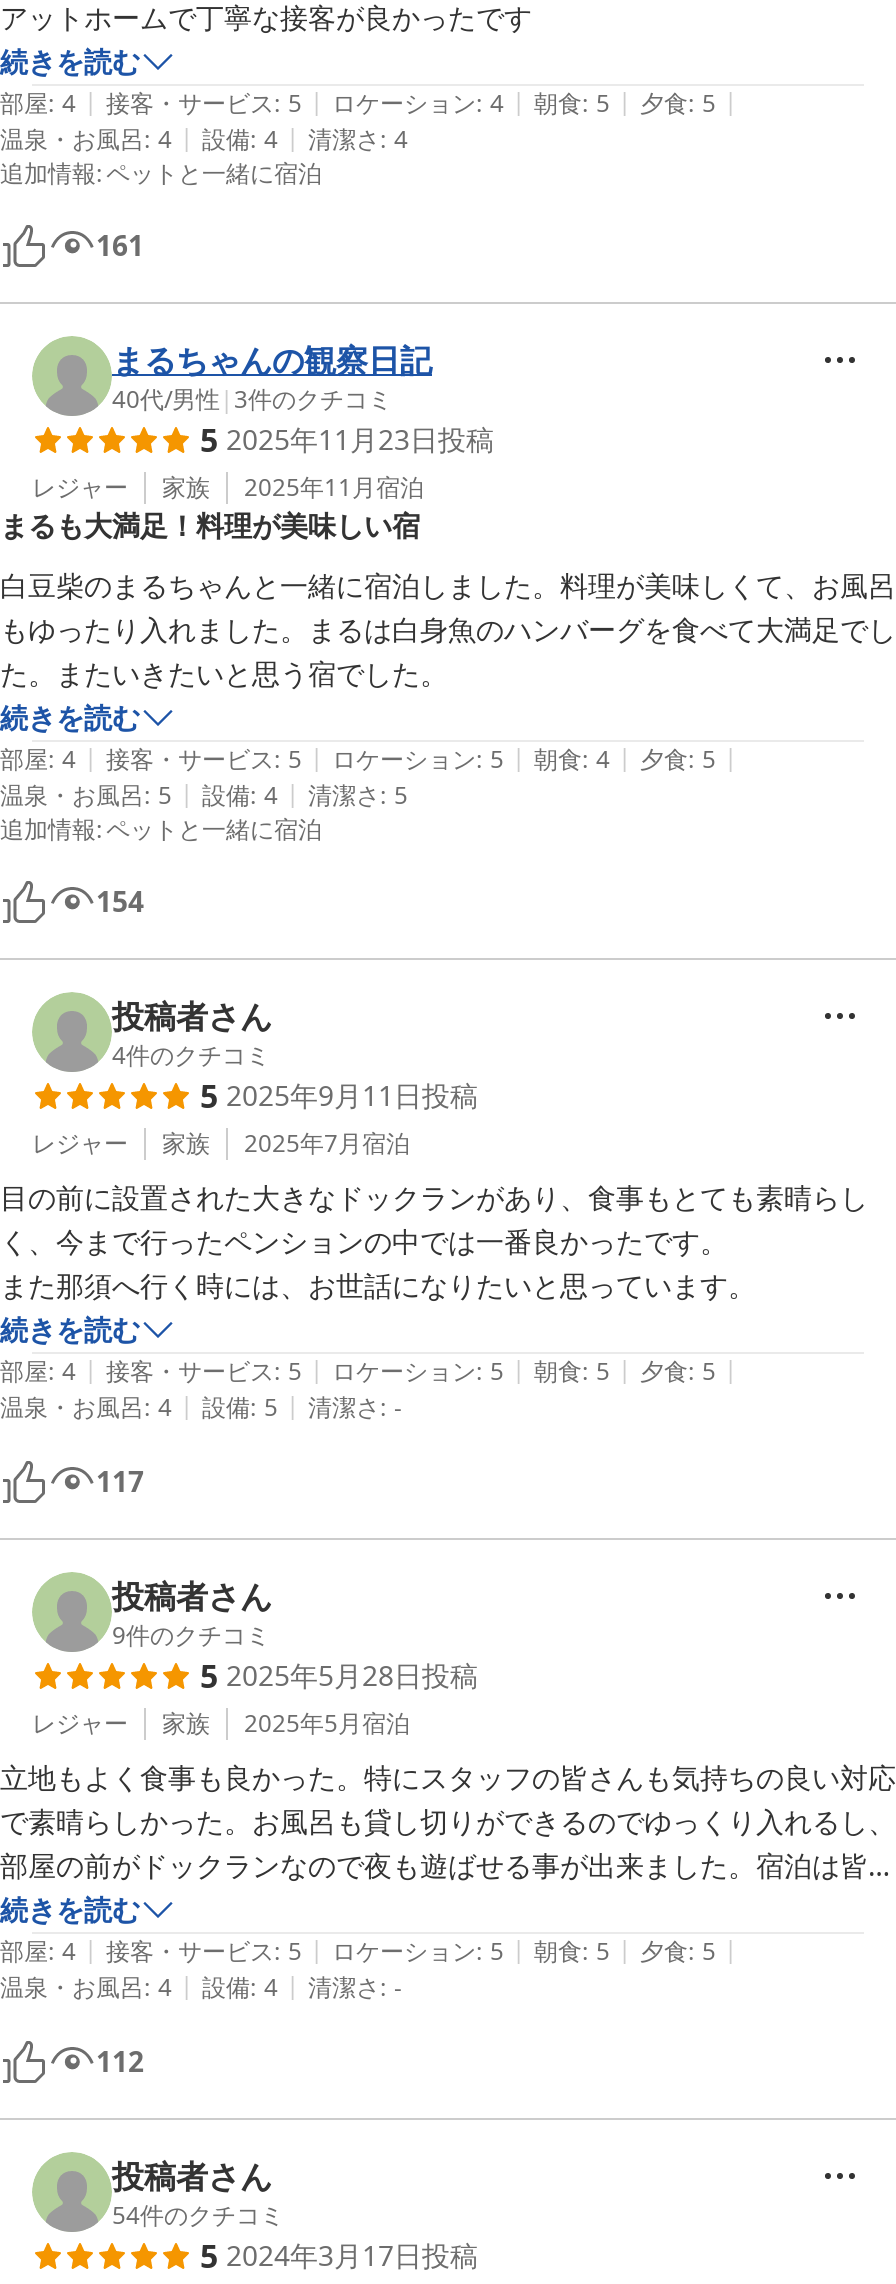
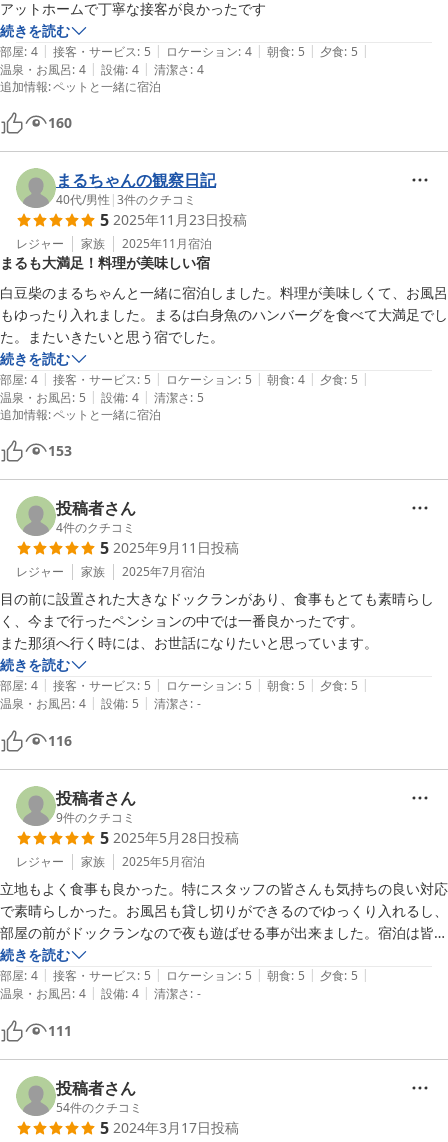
[96,226,144,264] 161 -> [48,113,72,132] 160
[96,882,144,920] 154 -> [48,441,72,460] 153
[96,1462,144,1500] 117 -> [48,731,72,750] 116
[96,2042,144,2080] 112 -> [48,1021,72,1040] 111

